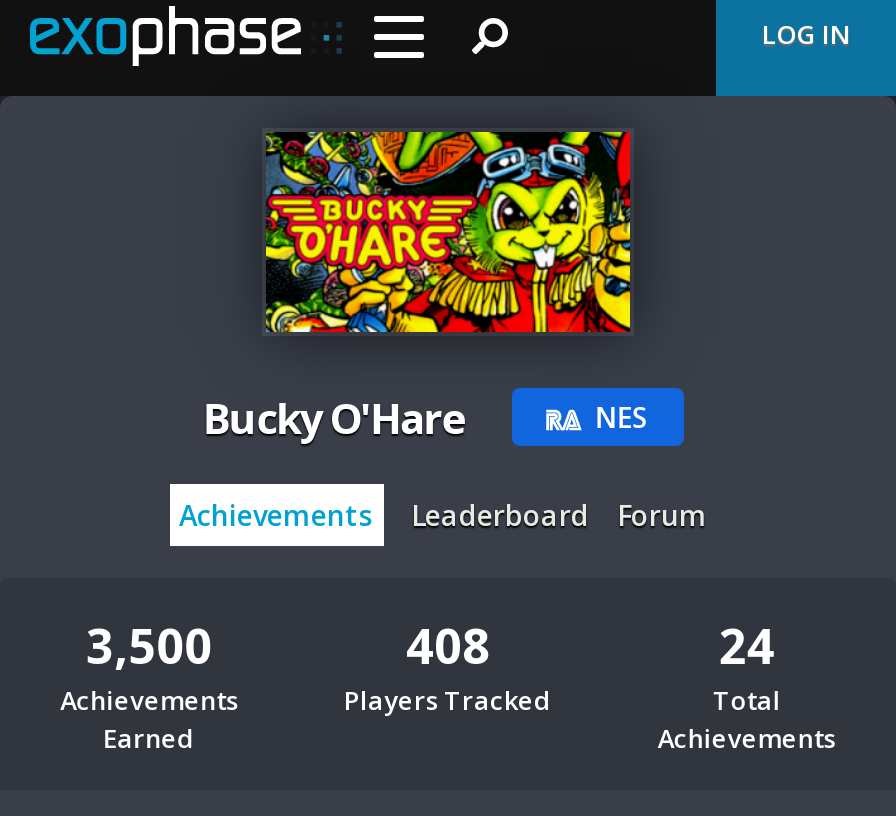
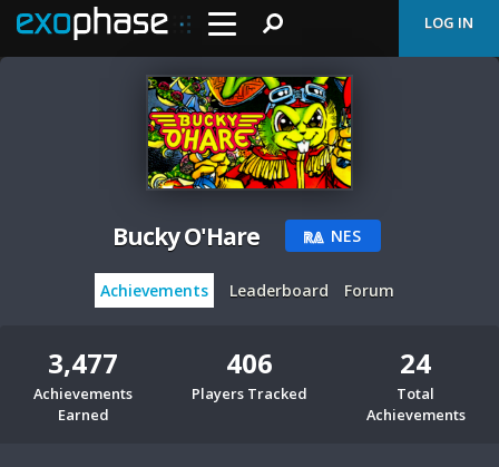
[86,612,212,678] 3,500 -> [48,344,118,381] 3,477
[406,612,490,678] 408 -> [226,344,273,381] 406

